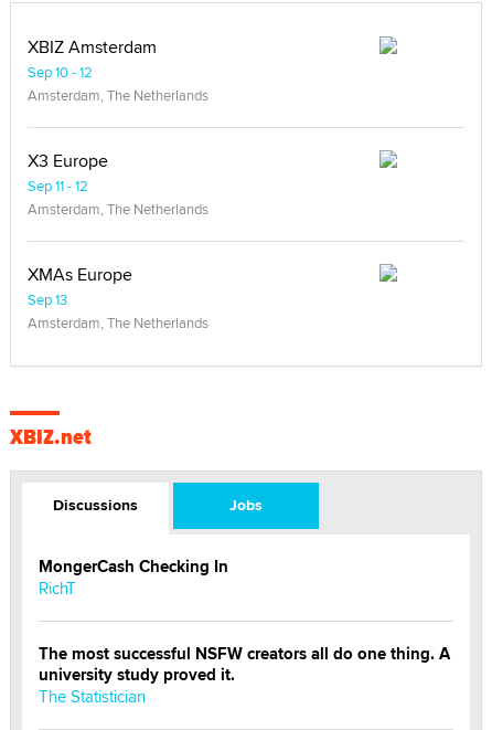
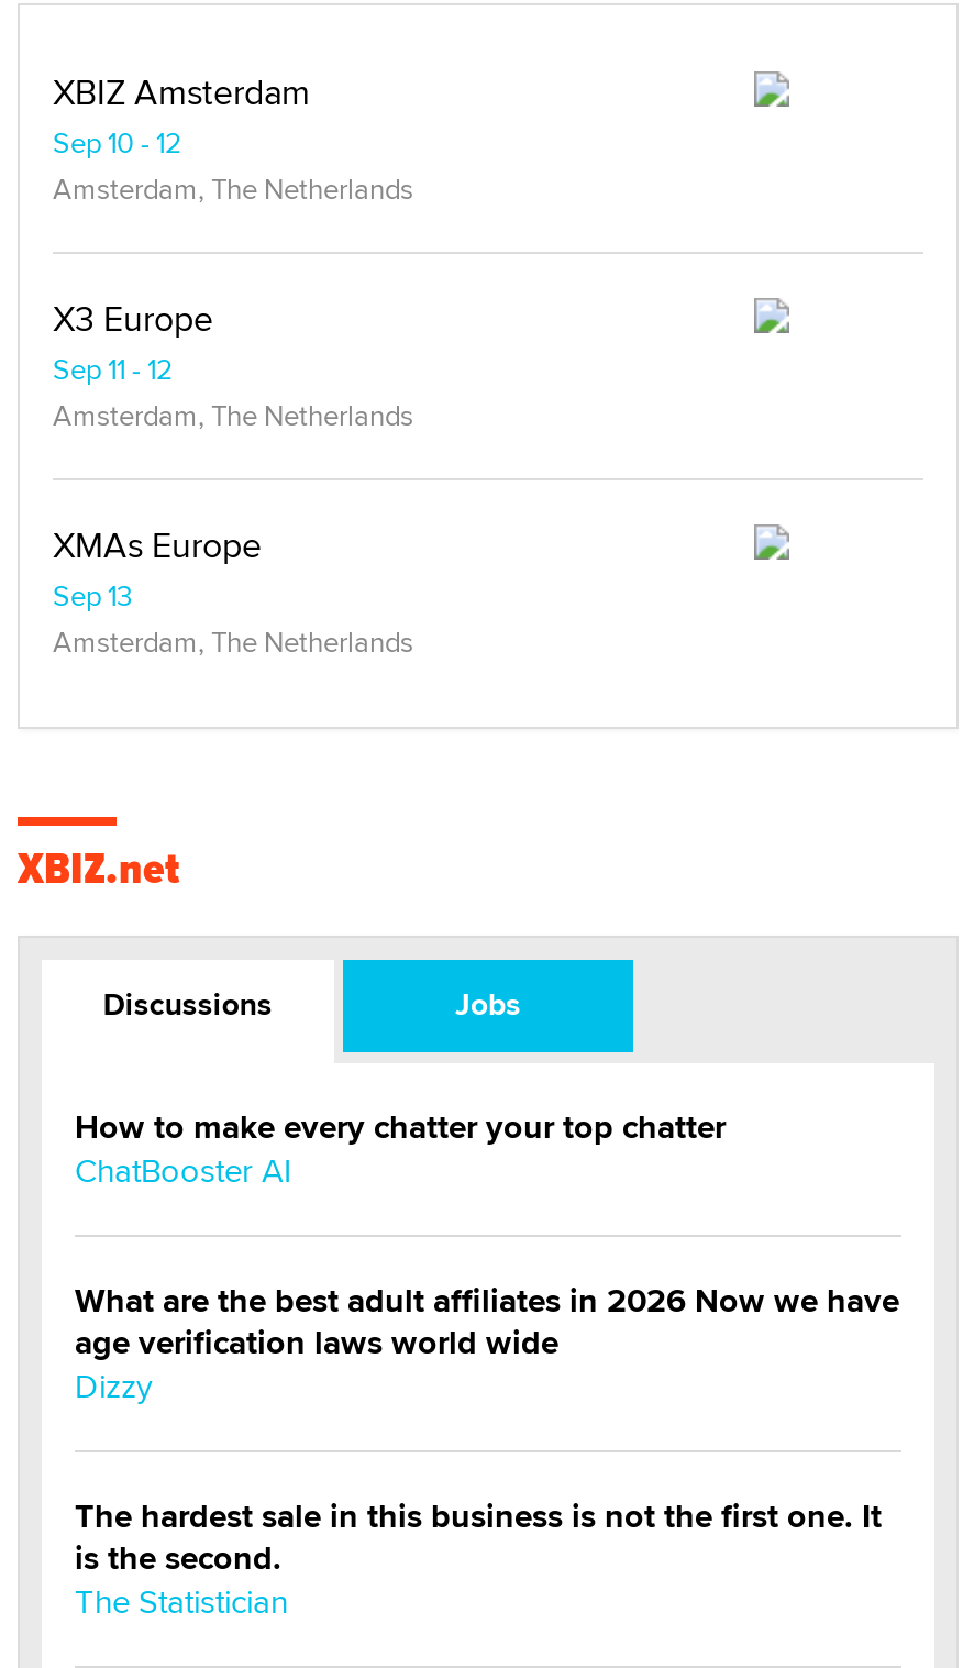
[39,555,450,687] MongerCash Checking In | RichT | The most successful NSFW creators all do one thing. A | university study proved it. -> [75,1103,899,1583] How to make every chatter your top chatter | ChatBooster AI | What are the best adult affiliates in 2026 Now we have | age verification laws world wide | Dizzy | The hardest sale in this business is not the first one. It | is the second.

